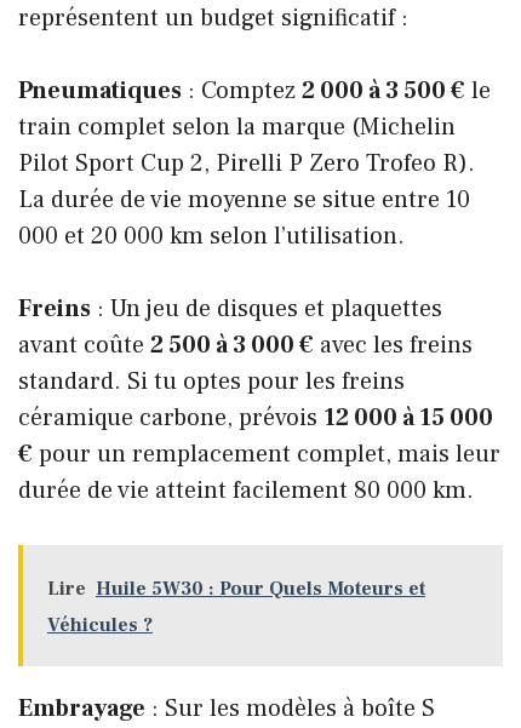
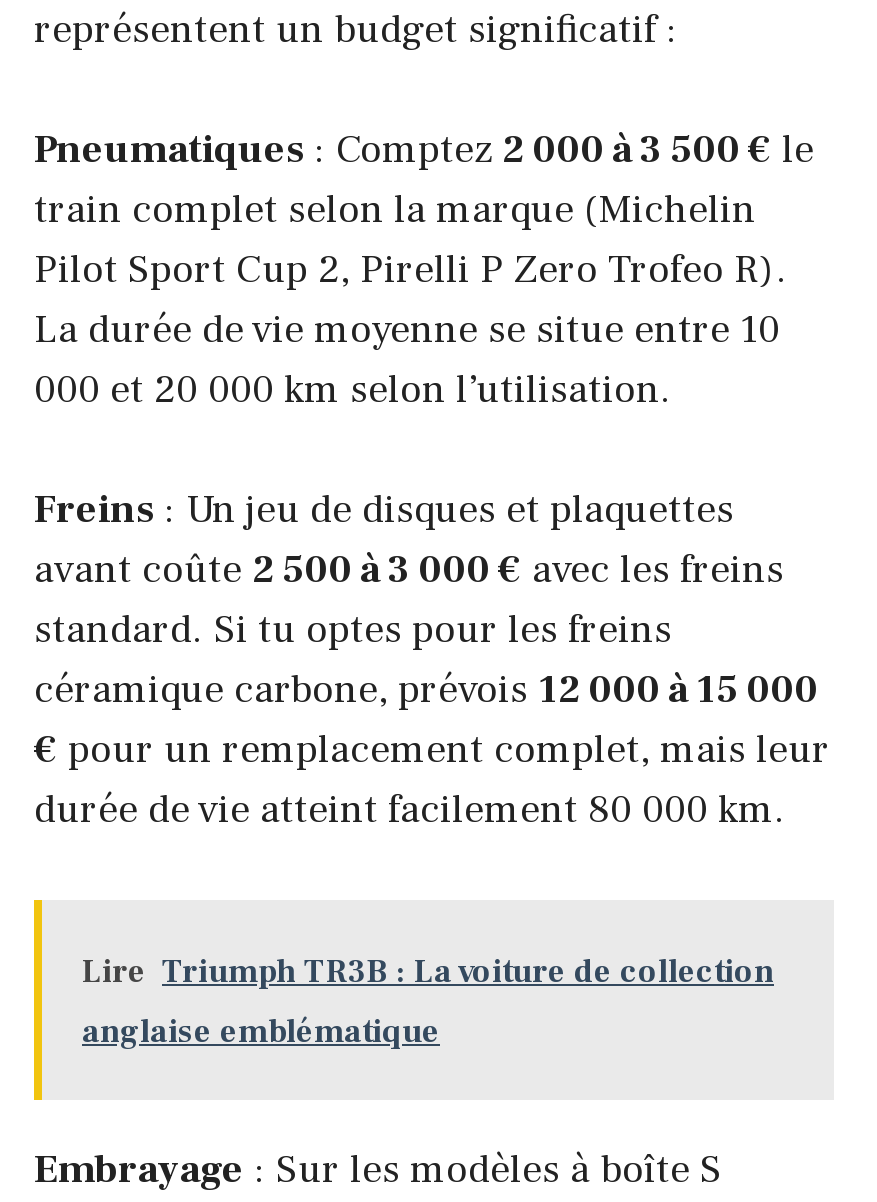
[47,577,425,601] Lire Huile 5W30 : Pour Quels Moteurs et -> [82,952,774,992] Lire Triumph TR3B : La voiture de collection
[47,613,153,637] Véhicules ? -> [82,1012,440,1052] anglaise emblématique

